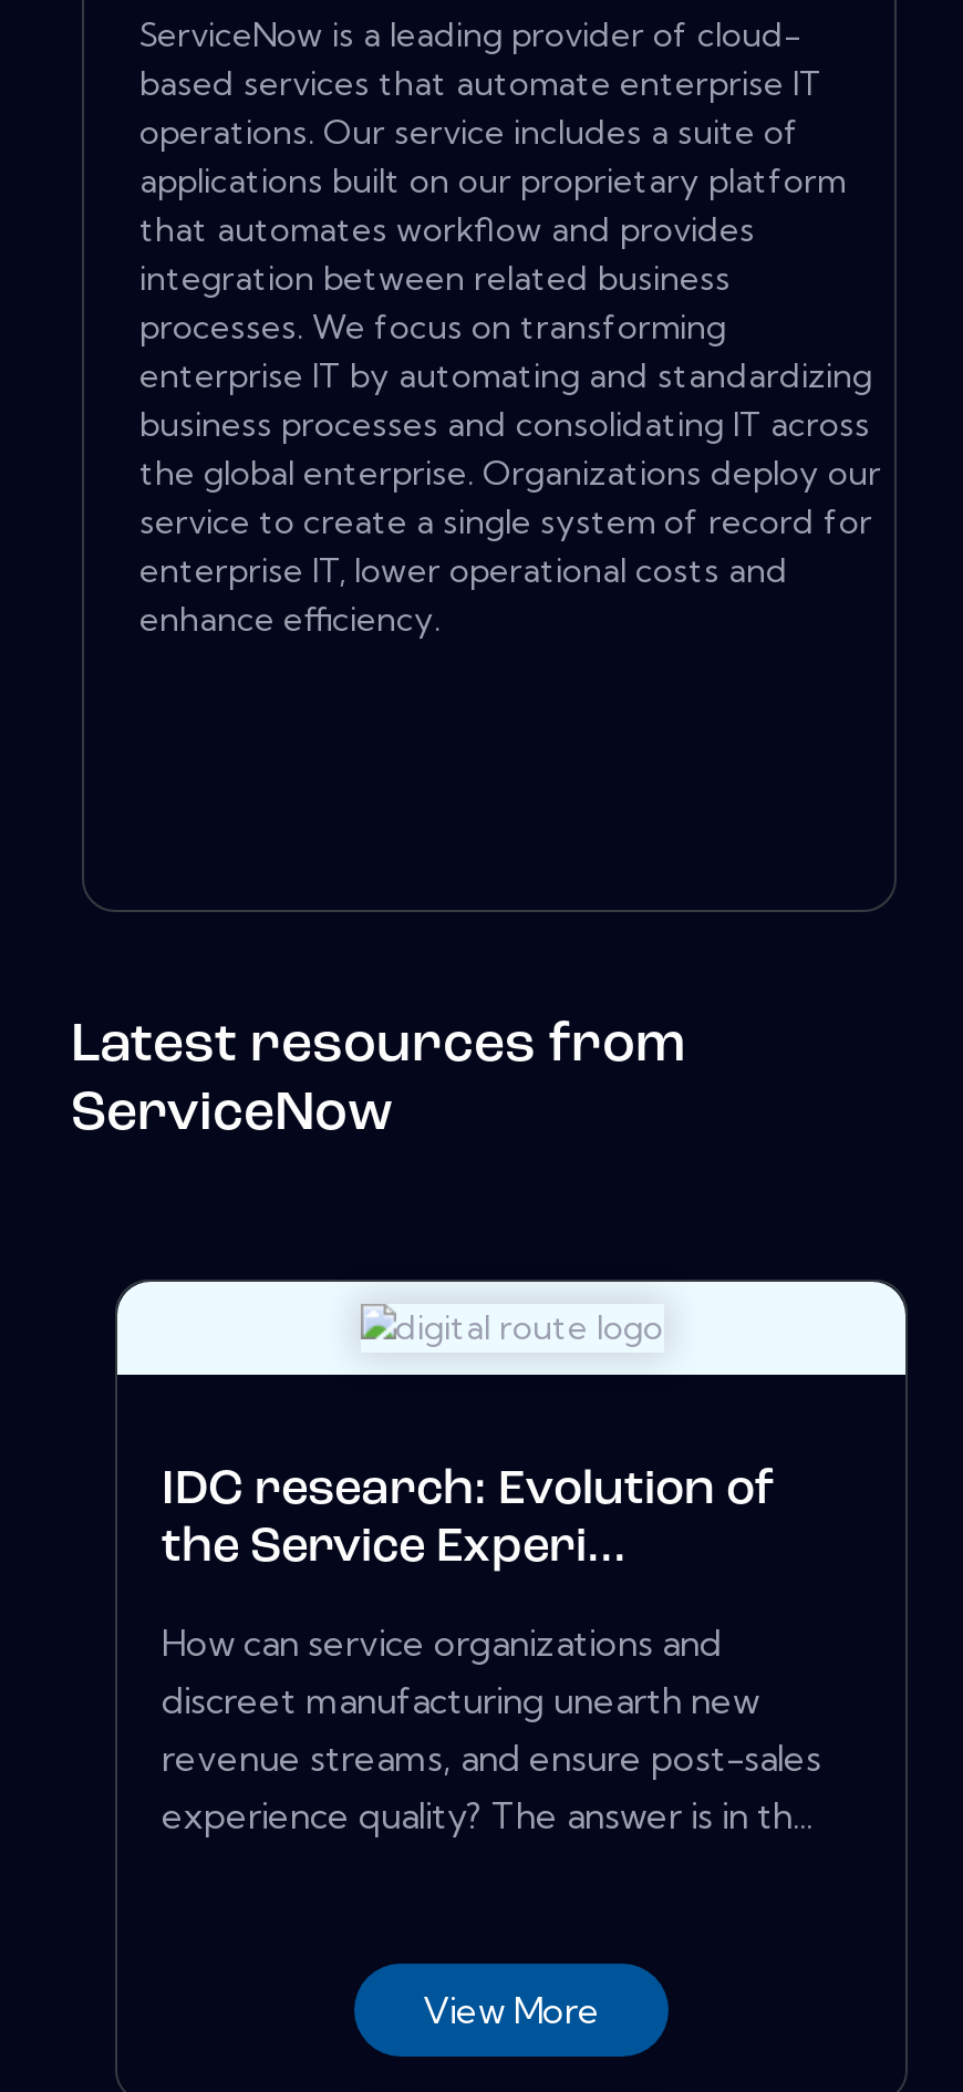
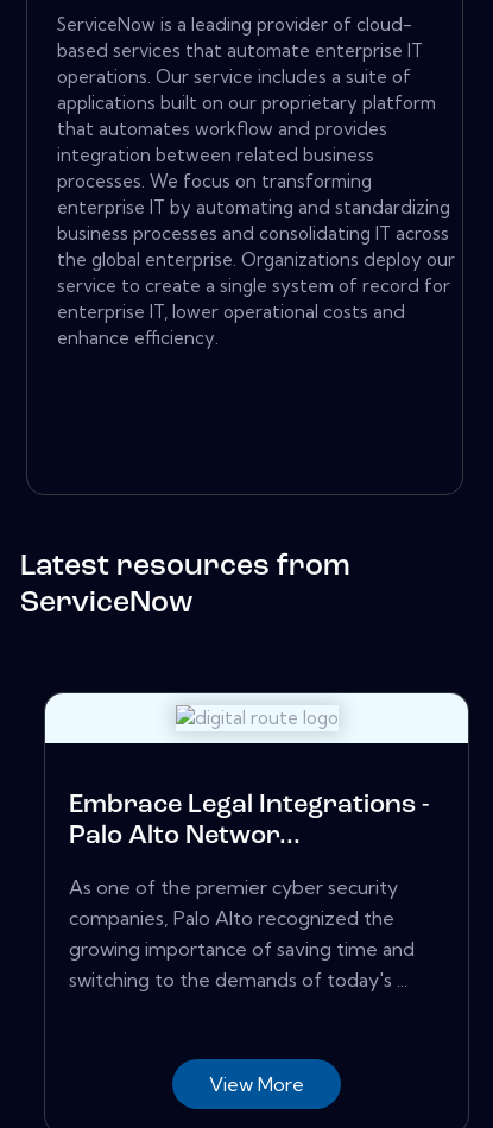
[162,1466,775,1574] IDC research: Evolution of | the Service Experi... -> [69,792,430,850] Embrace Legal Integrations - | Palo Alto Networ...
[162,1620,821,1837] How can service organizations and | discreet manufacturing unearth new | revenue streams, and ensure post-sales | experience quality? The answer is in th... -> [69,875,415,991] As one of the premier cyber security | companies, Palo Alto recognized the | growing importance of saving time and | switching to the demands of today's ...

